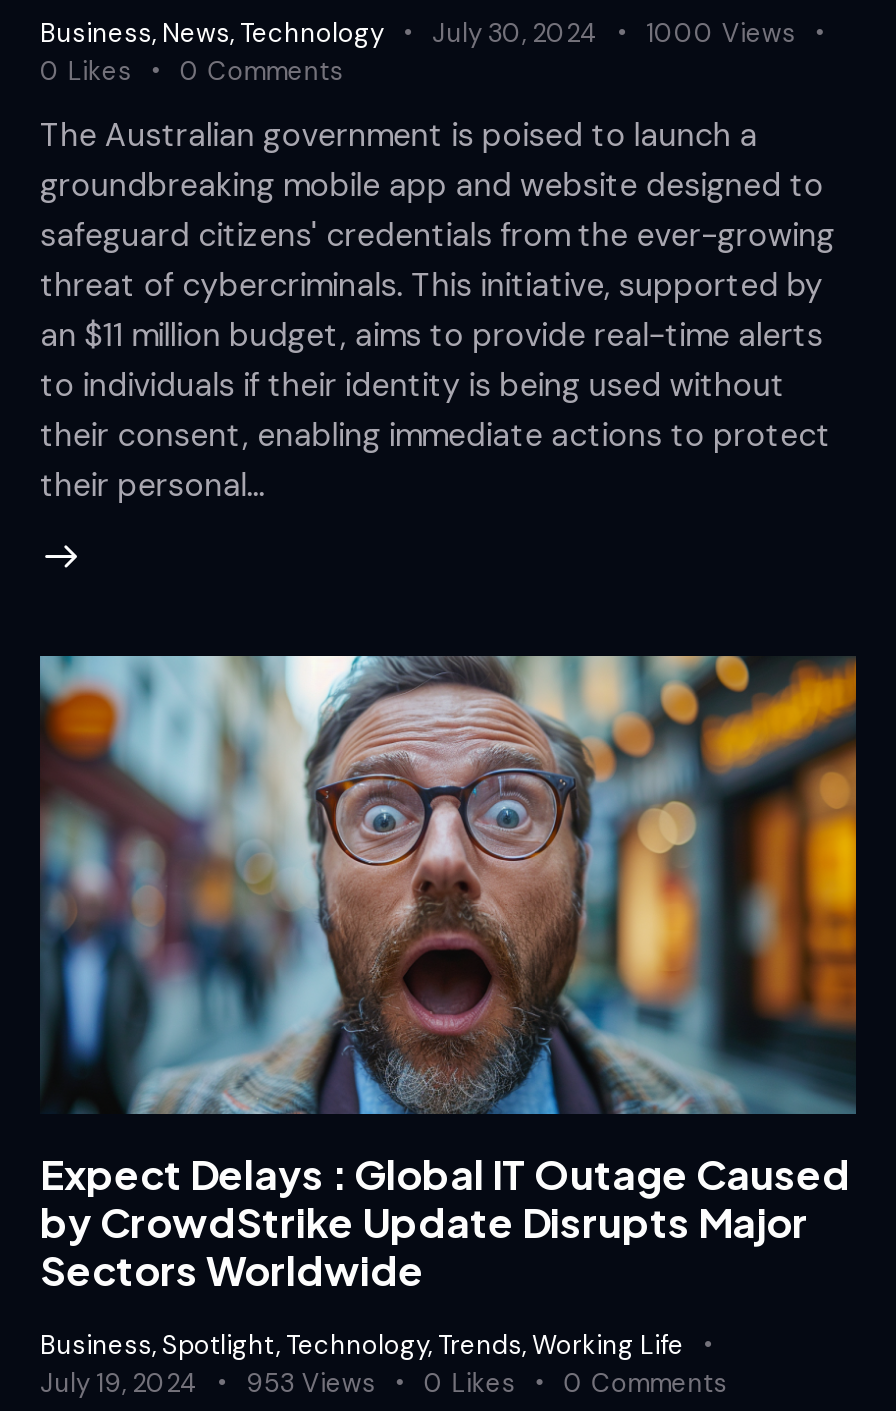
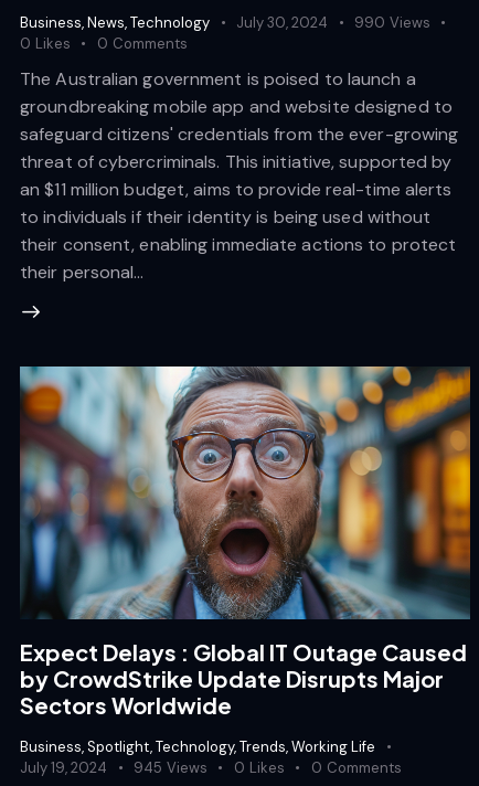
[40,16,796,50] Business, News, Technology July 30, 2024 1000 Views -> [20,13,430,32] Business, News, Technology July 30, 2024 990 Views
[246,1366,376,1400] 953 Views -> [134,758,207,777] 945 Views

